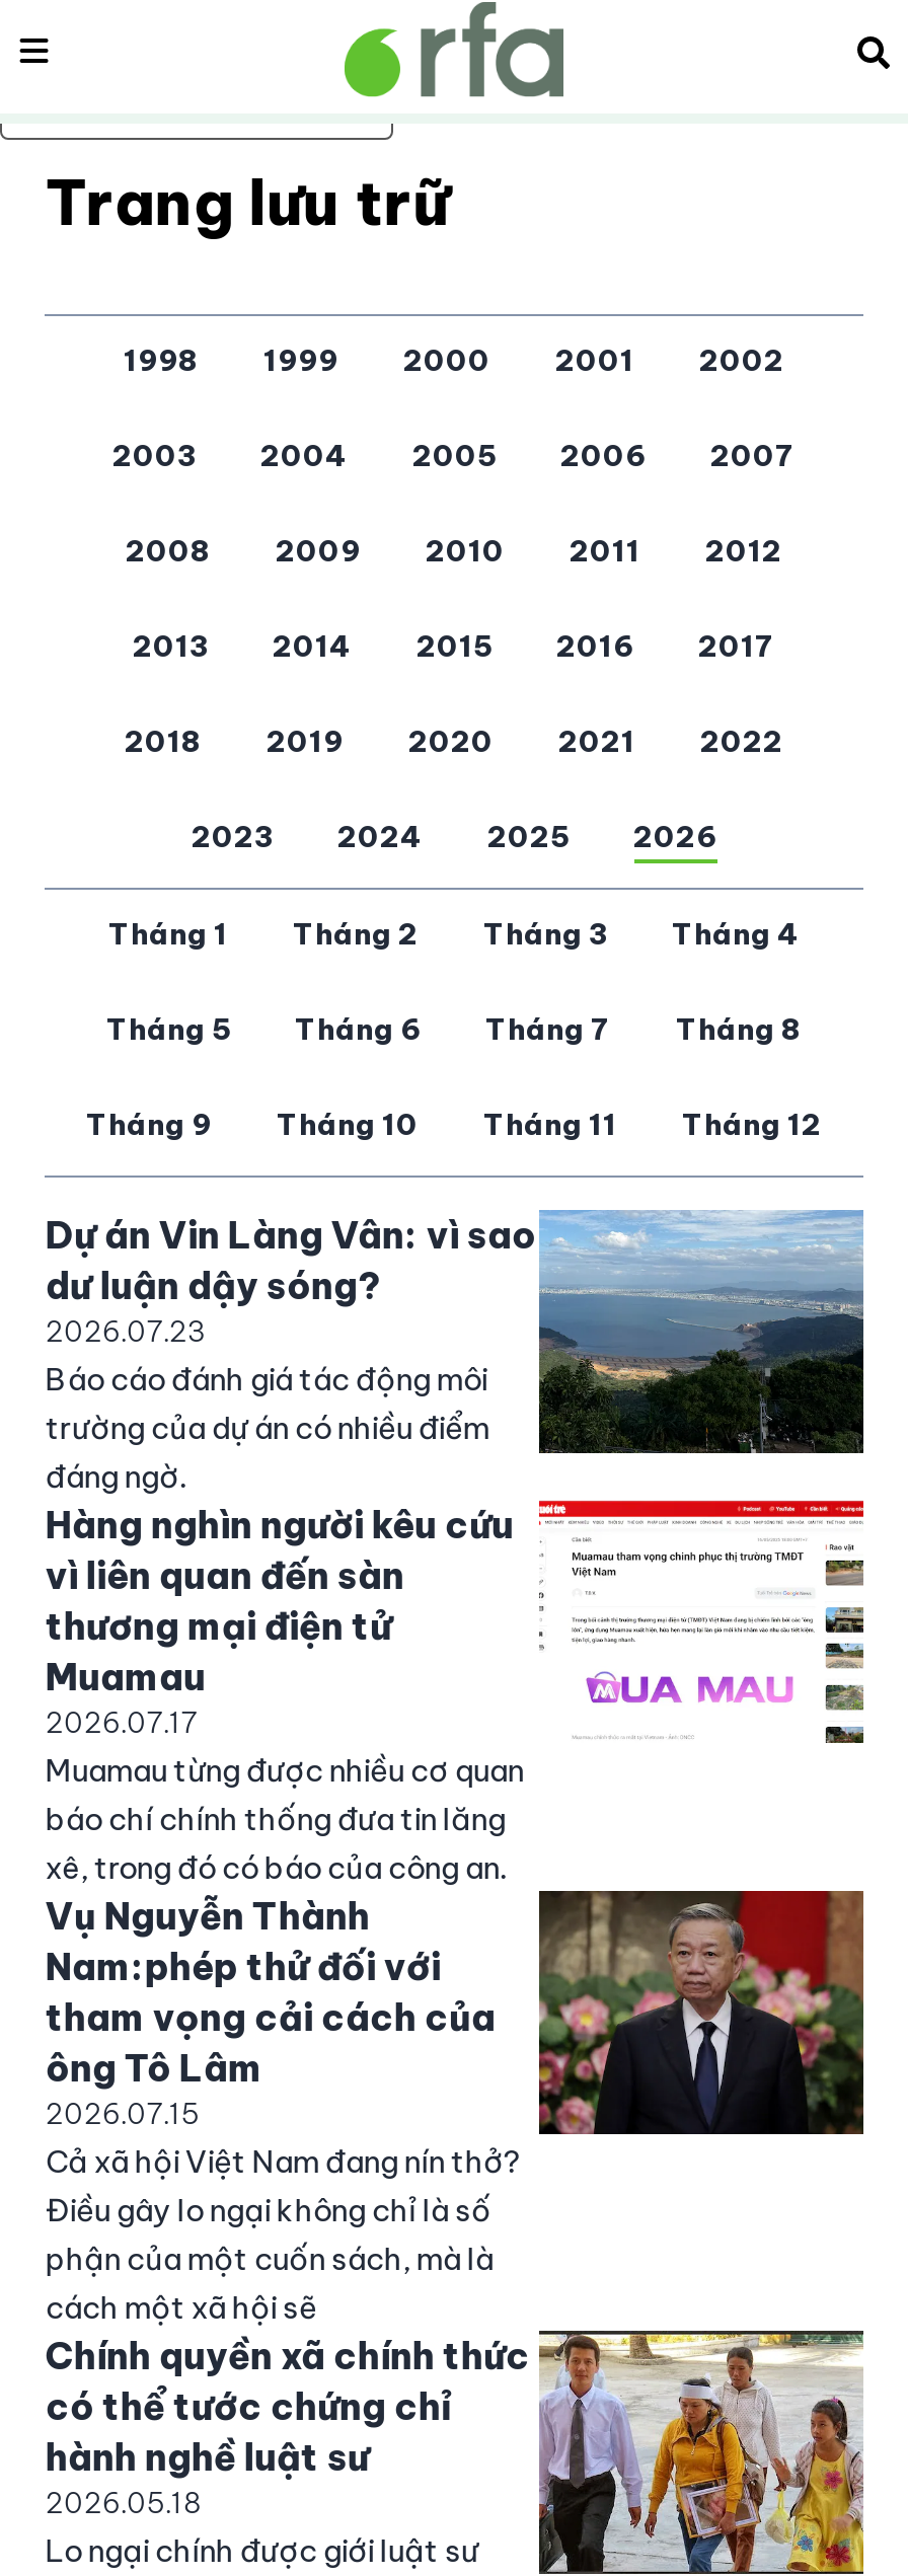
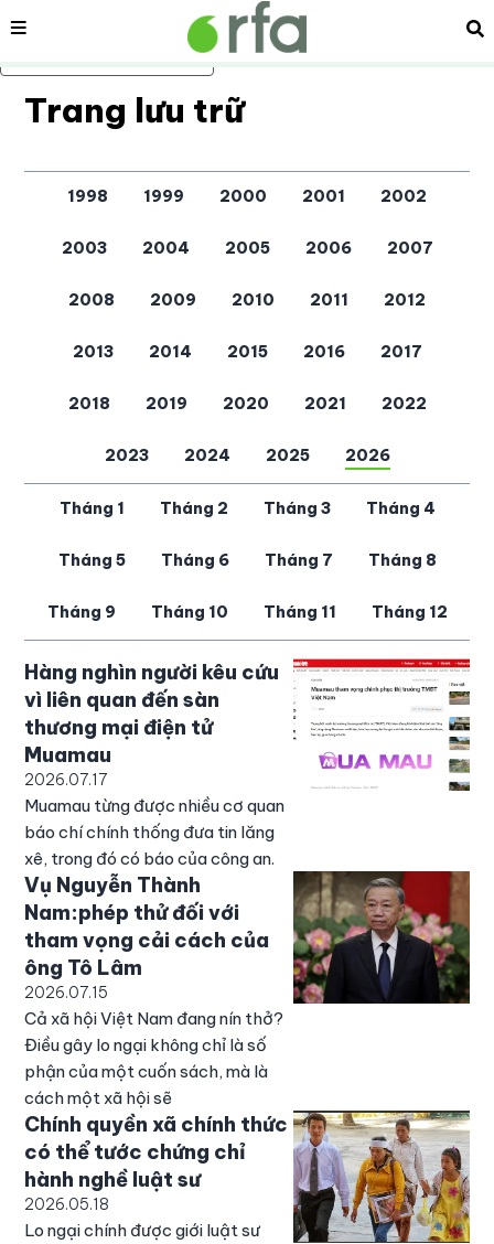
[45,1208,865,1496] [image] | Dự án Vin Làng Vân: vì sao | dư luận dậy sóng? | 2026.07.23 | Báo cáo đánh giá tác động môi | trường của dự án có nhiều điểm | đáng ngờ. -> none

